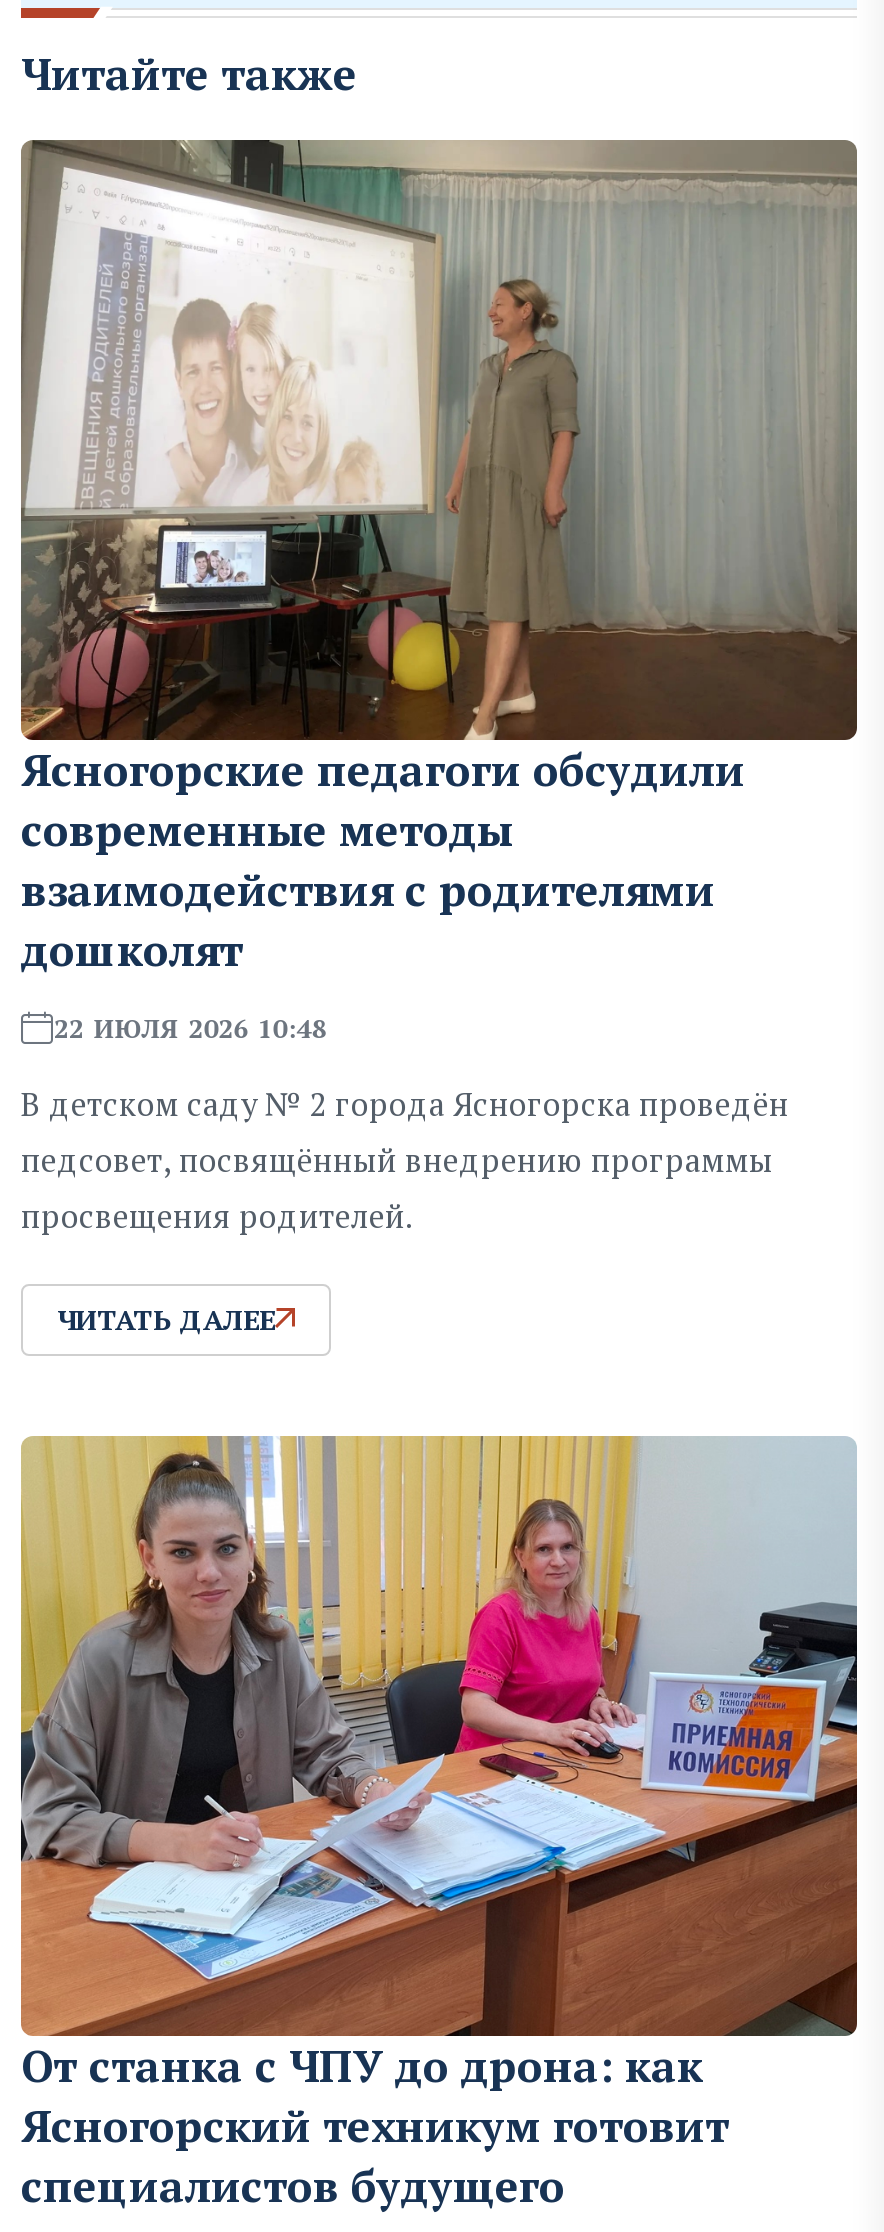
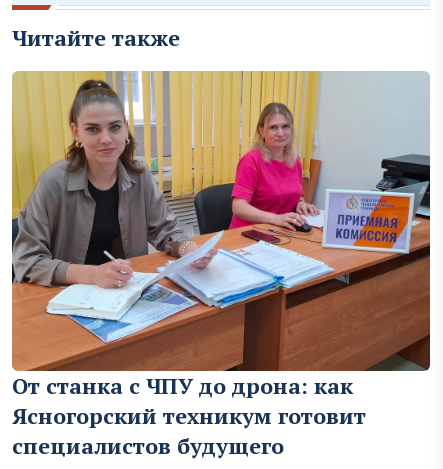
[19,138,857,1338] [image] | Ясногорские педагоги обсудили | современные методы | взаимодействия с родителями | дошколят | 22 ИЮЛЯ 2026 10:48 | В детском саду № 2 города Ясногорска проведён | педсовет, посвящённый внедрению программы | просвещения родителей. | ЧИТАТЬ ДАЛЕЕ -> none

